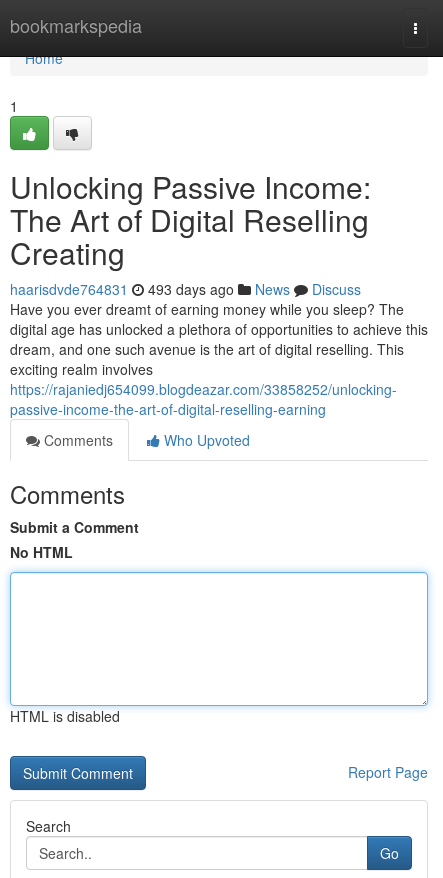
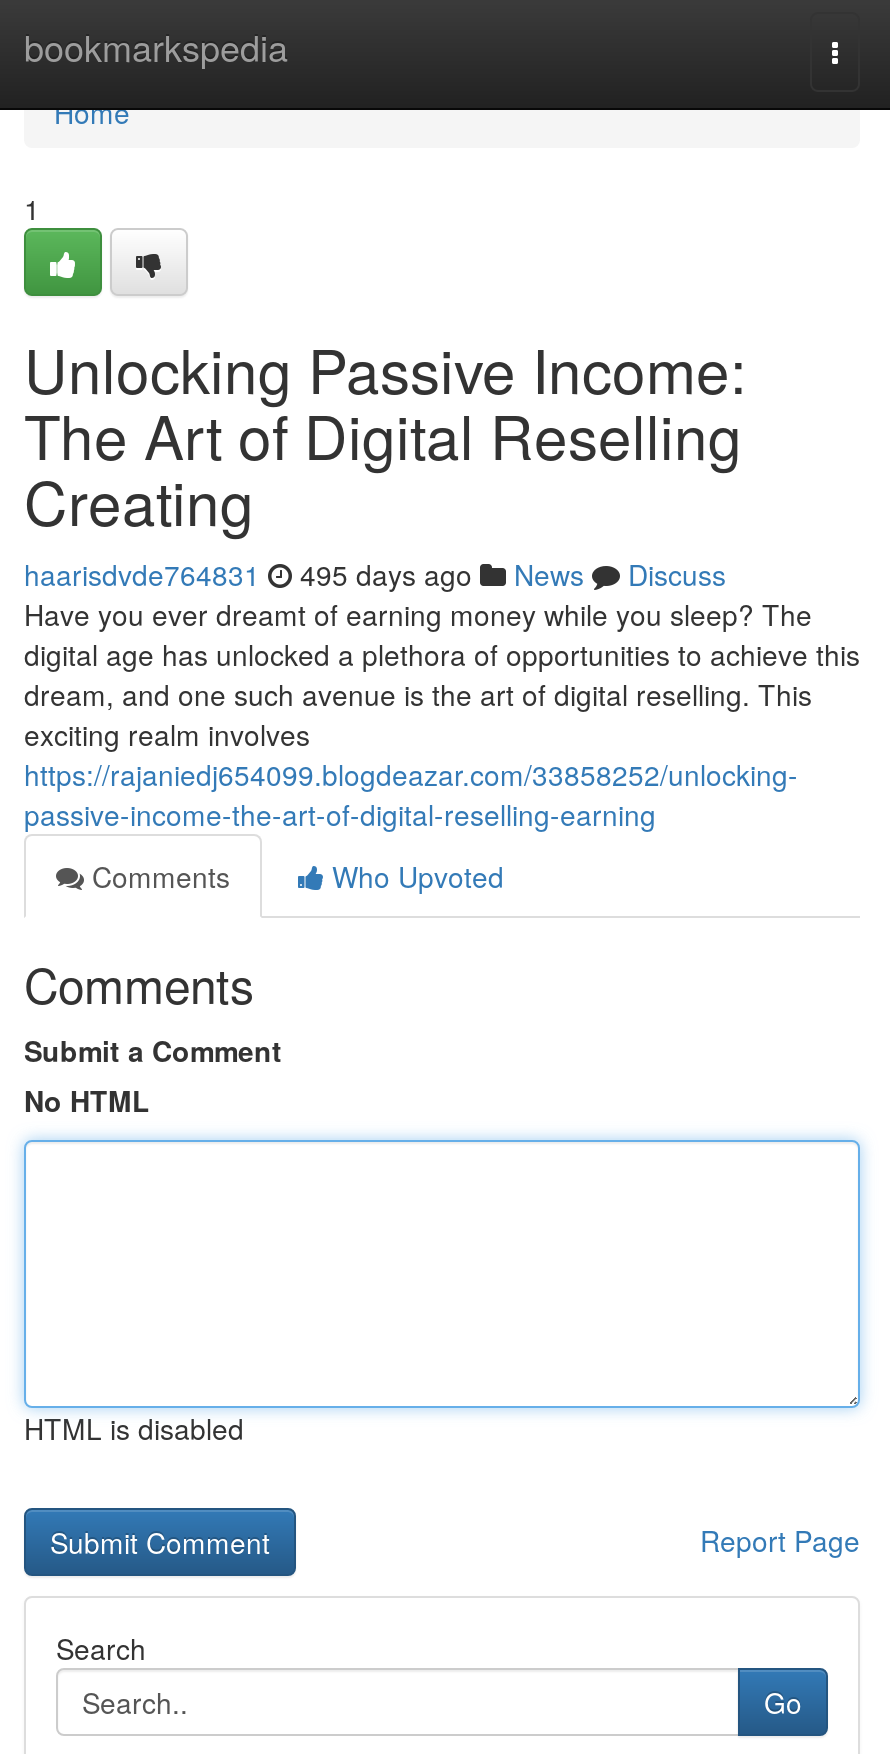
[10,279,361,299] haarisdvde764831 493 days ago News Discuss -> [24,554,726,594] haarisdvde764831 495 days ago News Discuss

